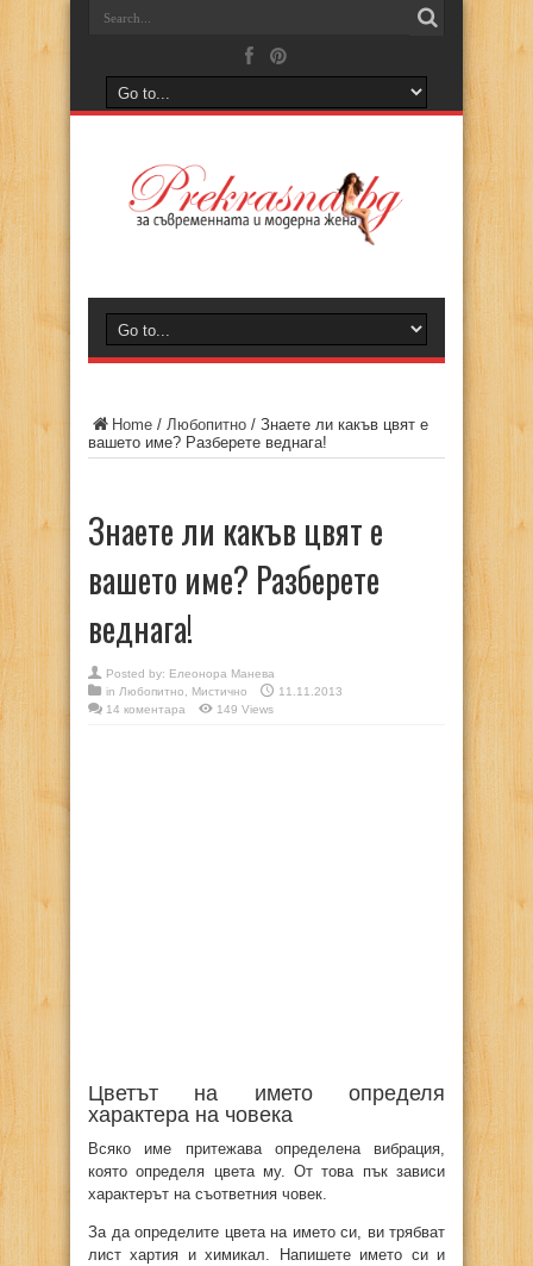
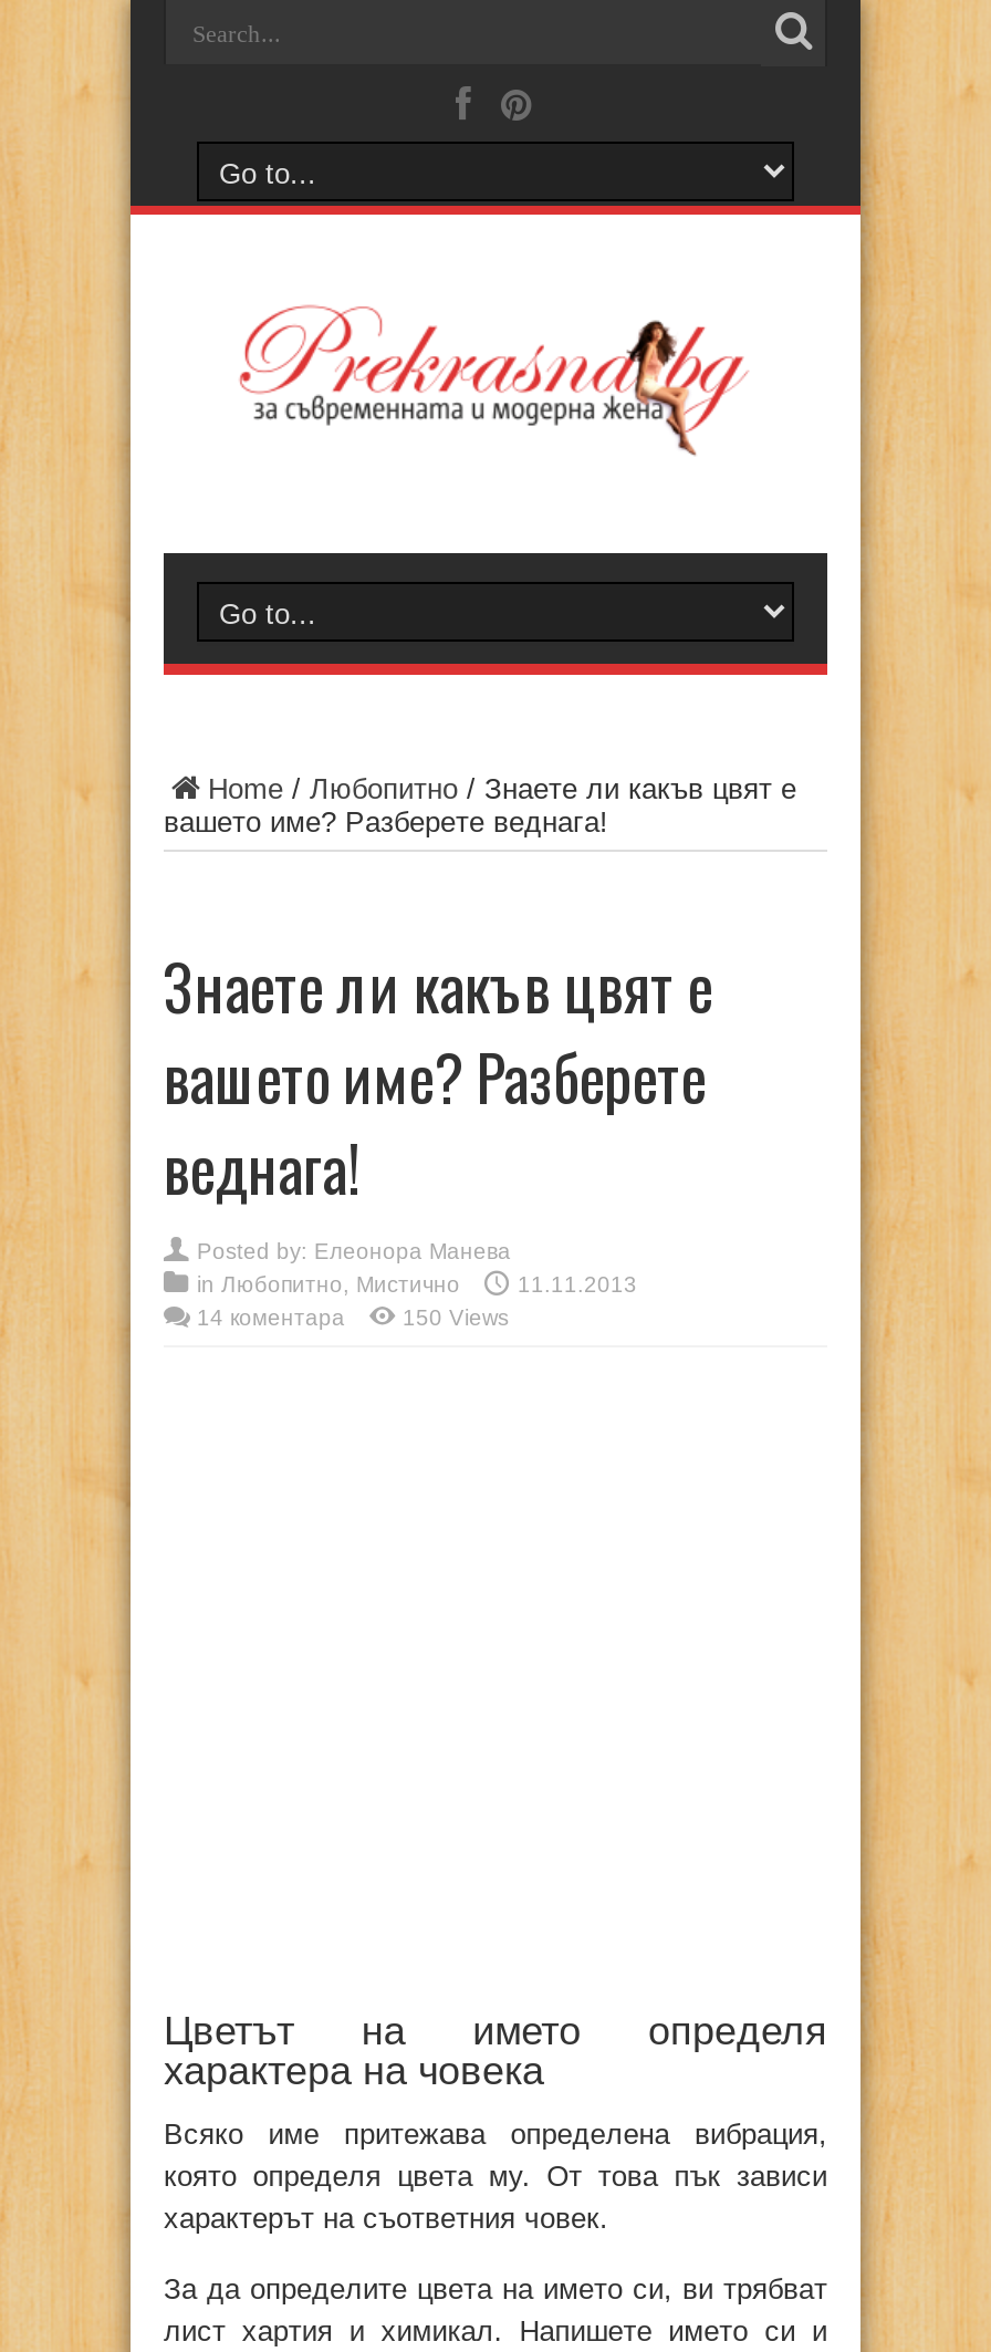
[217,703,274,716] 149 Views -> [403,1305,509,1330] 150 Views

